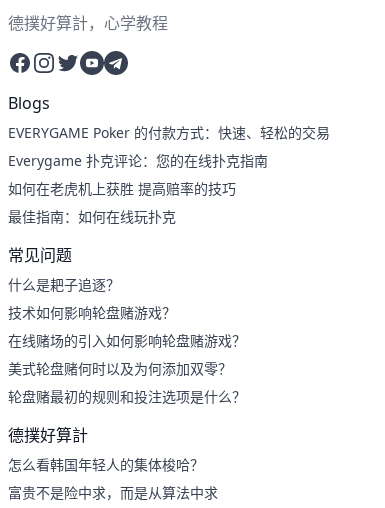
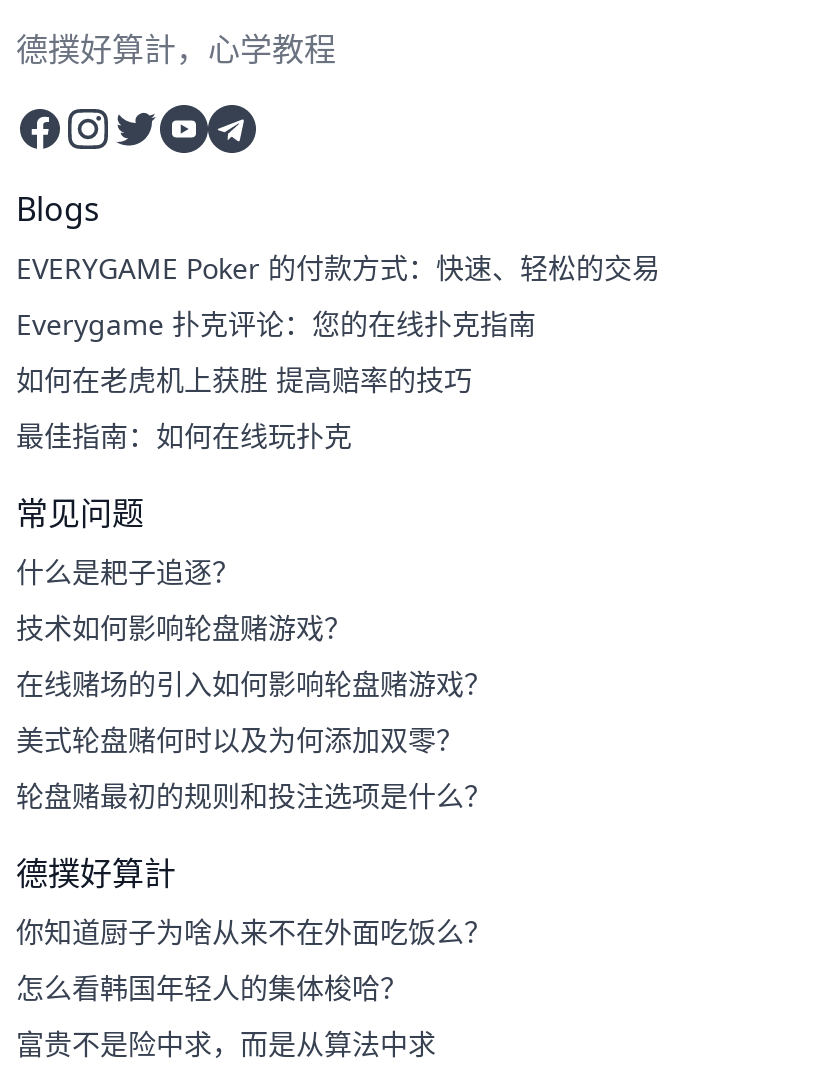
none -> [16,912,492,950] 你知道厨子为啥从来不在外面吃饭么？

